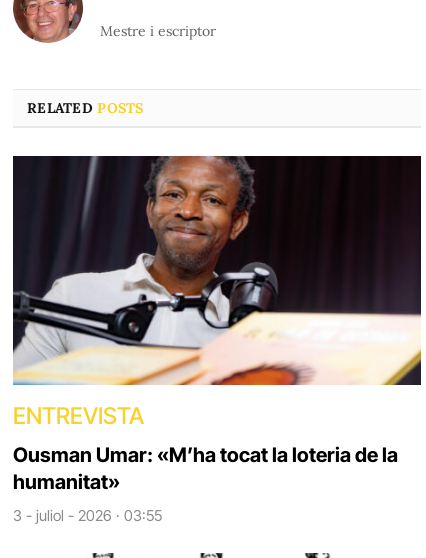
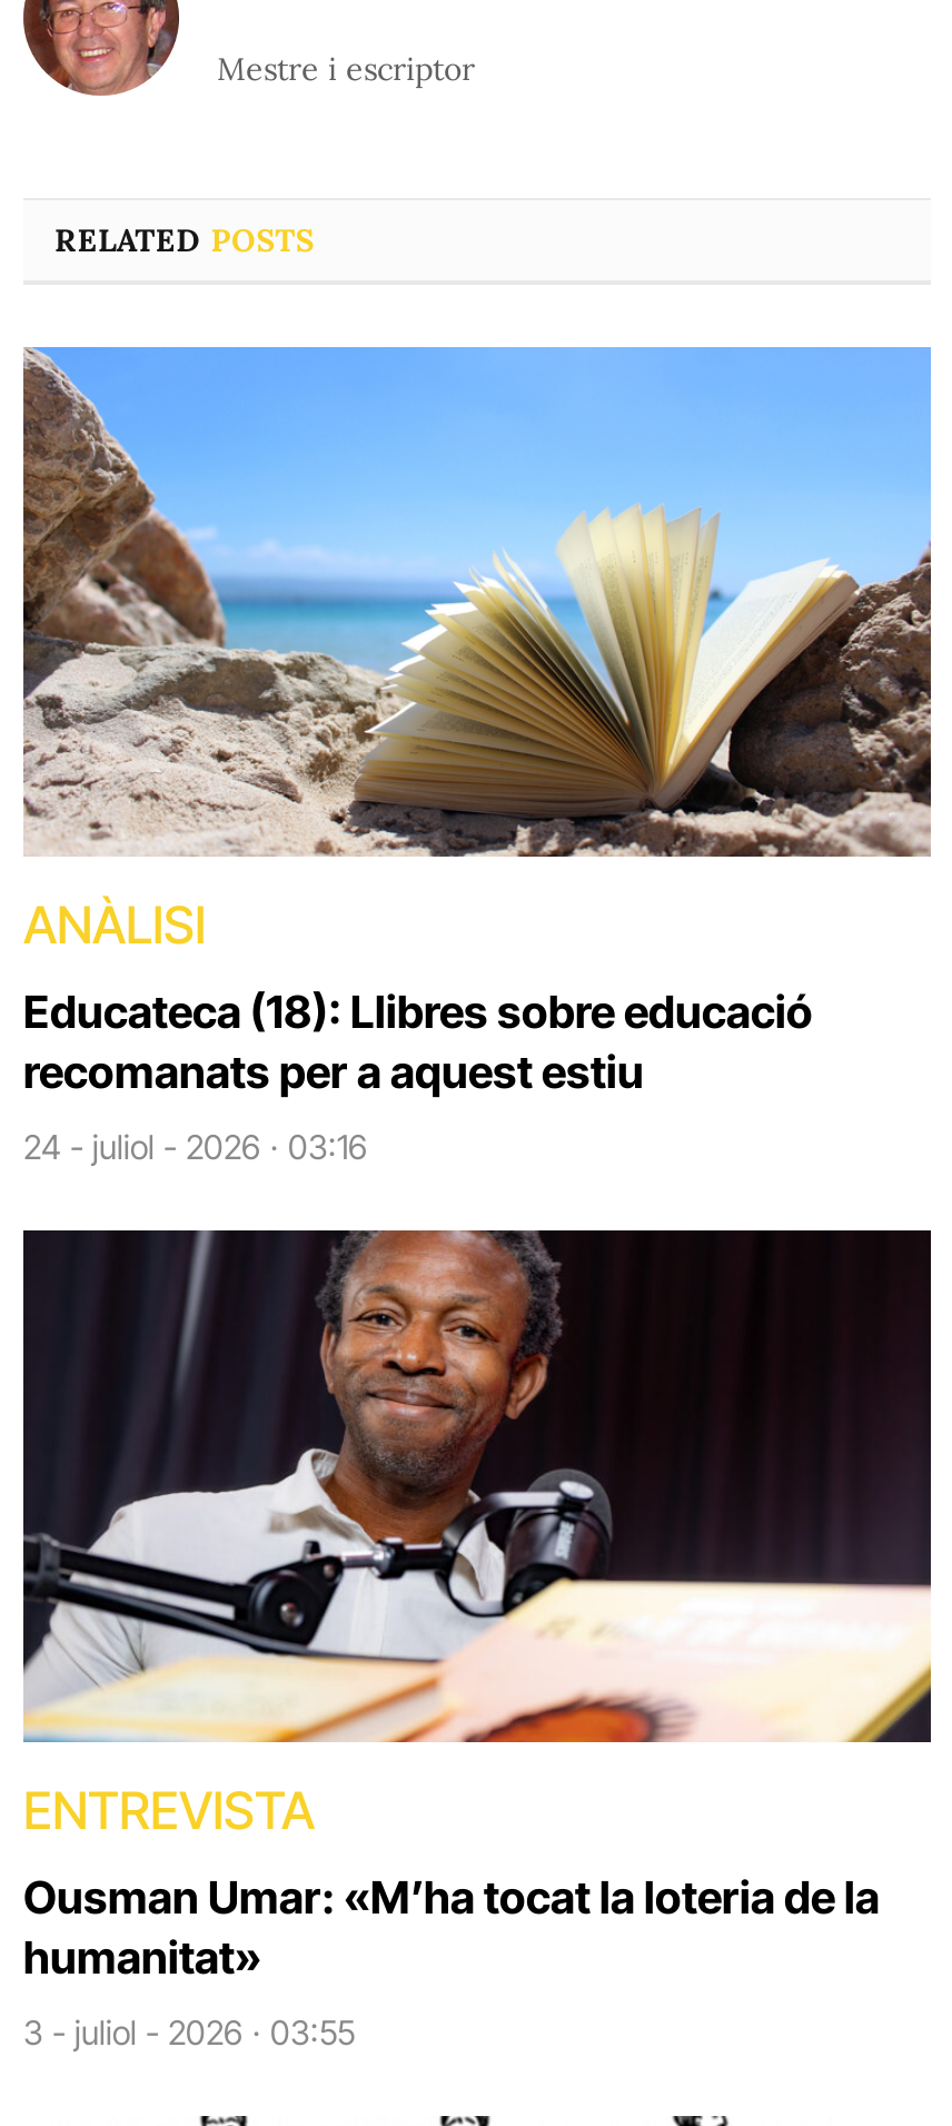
none -> [23,345,933,1169] [image] | ANÀLISI | Educateca (18): Llibres sobre educació | recomanats per a aquest estiu | 24 - juliol - 2026 · 03:16

